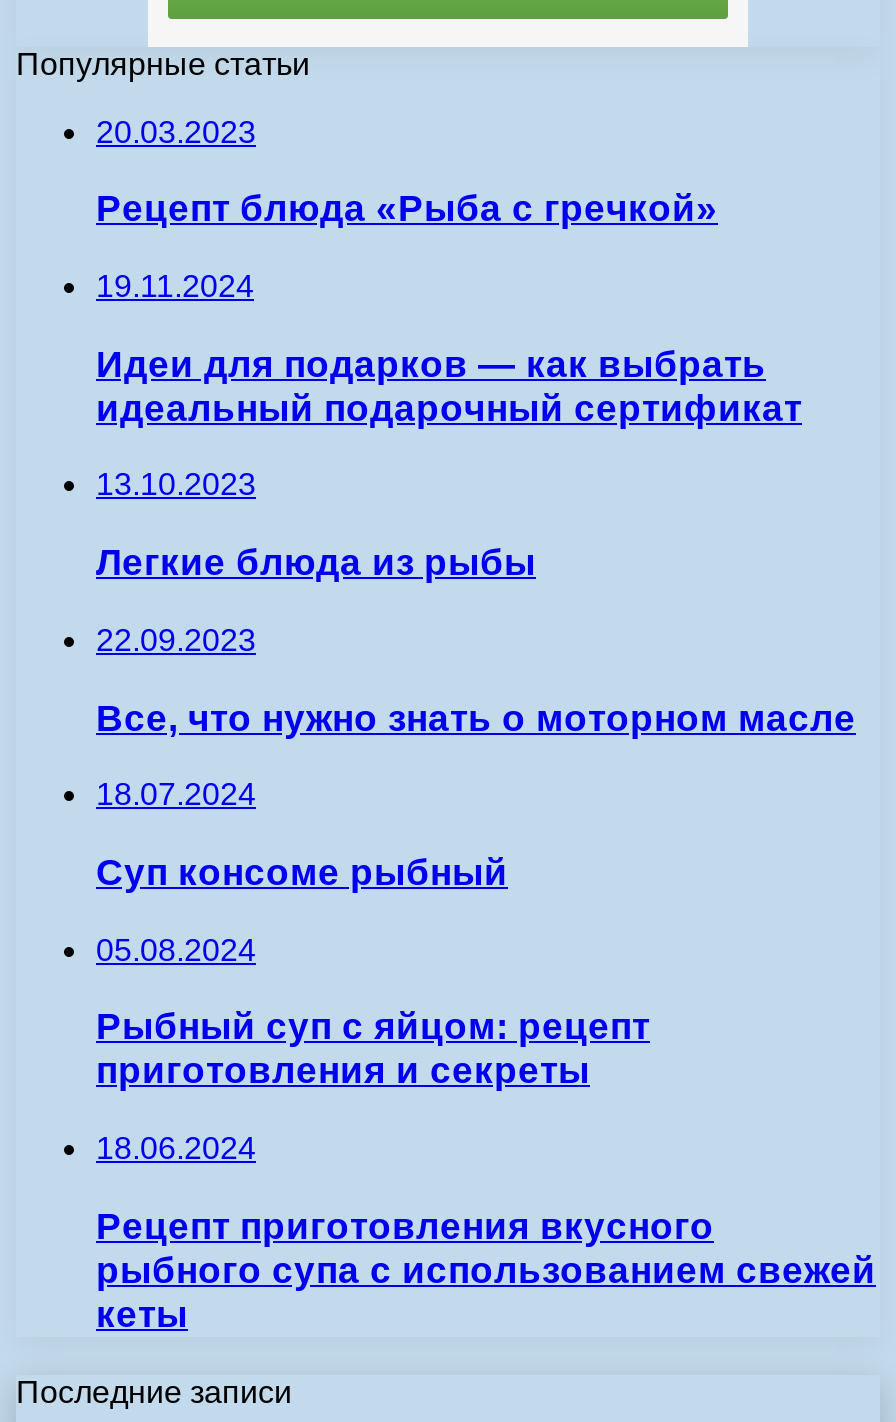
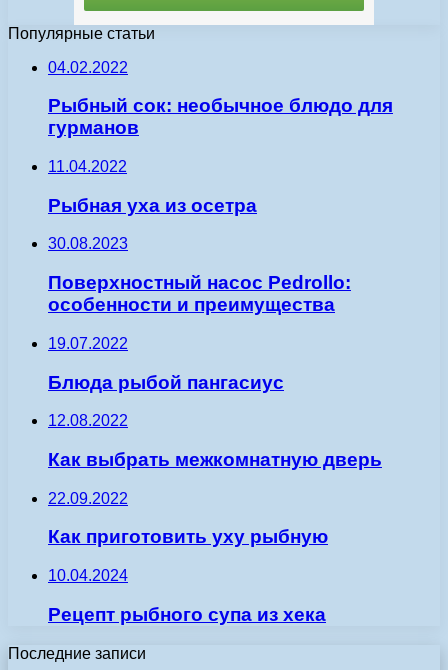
[96,114,256,148] 20.03.2023 -> [48,58,128,75] 04.02.2022
[96,187,718,229] Рецепт блюда «Рыба с гречкой» -> [48,95,393,138] Рыбный сок: необычное блюдо для | гурманов
[96,269,254,303] 19.11.2024 -> [48,158,127,175] 11.04.2022
[96,342,802,428] Идеи для подарков — как выбрать | идеальный подарочный сертификат -> [48,195,257,216] Рыбная уха из осетра
[96,468,256,502] 13.10.2023 -> [48,235,128,252] 30.08.2023
[96,541,536,583] Легкие блюда из рыбы -> [48,272,351,315] Поверхностный насос Pedrollo: | особенности и преимущества
[96,623,256,657] 22.09.2023 -> [48,335,128,352] 19.07.2022
[96,696,856,738] Все, что нужно знать о моторном масле -> [48,371,284,392] Блюда рыбой пангасиус
[96,777,256,811] 18.07.2024 -> [48,412,128,429] 12.08.2022
[96,851,508,893] Суп консоме рыбный -> [48,449,382,470] Как выбрать межкомнатную дверь
[96,932,256,966] 05.08.2024 -> [48,490,128,507] 22.09.2022
[96,1006,650,1092] Рыбный суп с яйцом: рецепт | приготовления и секреты -> [48,526,328,547] Как приготовить уху рыбную
[96,1131,256,1165] 18.06.2024 -> [48,567,128,584] 10.04.2024
[96,1205,876,1335] Рецепт приготовления вкусного | рыбного супа с использованием свежей | кеты -> [48,604,326,625] Рецепт рыбного супа из хека

